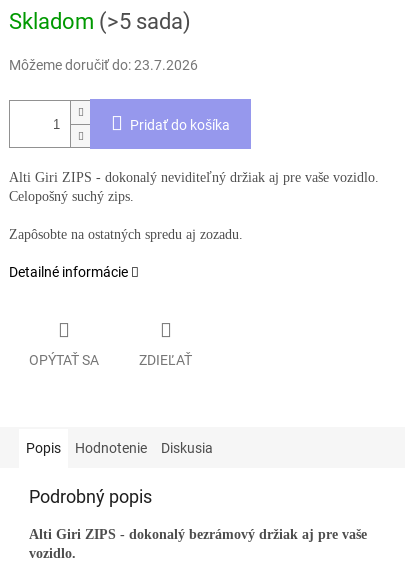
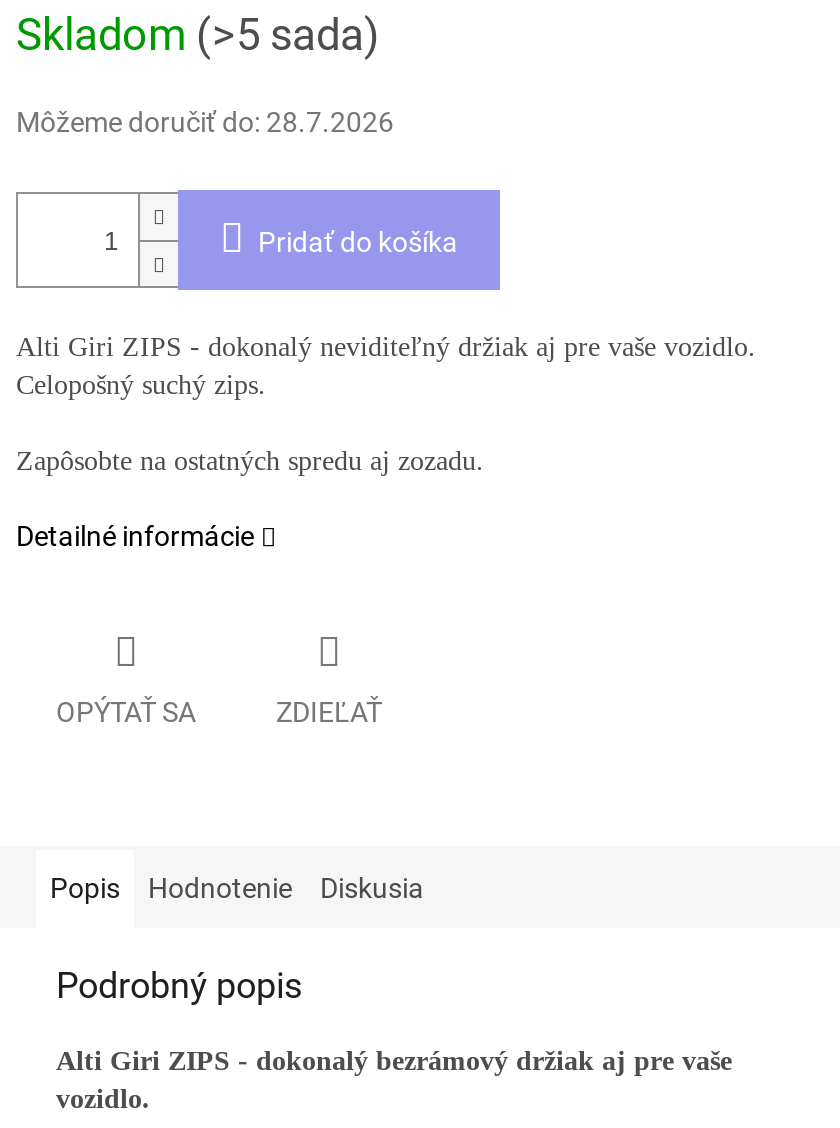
[9,57,198,73] Môžeme doručiť do: 23.7.2026 -> [16,107,394,139] Môžeme doručiť do: 28.7.2026

